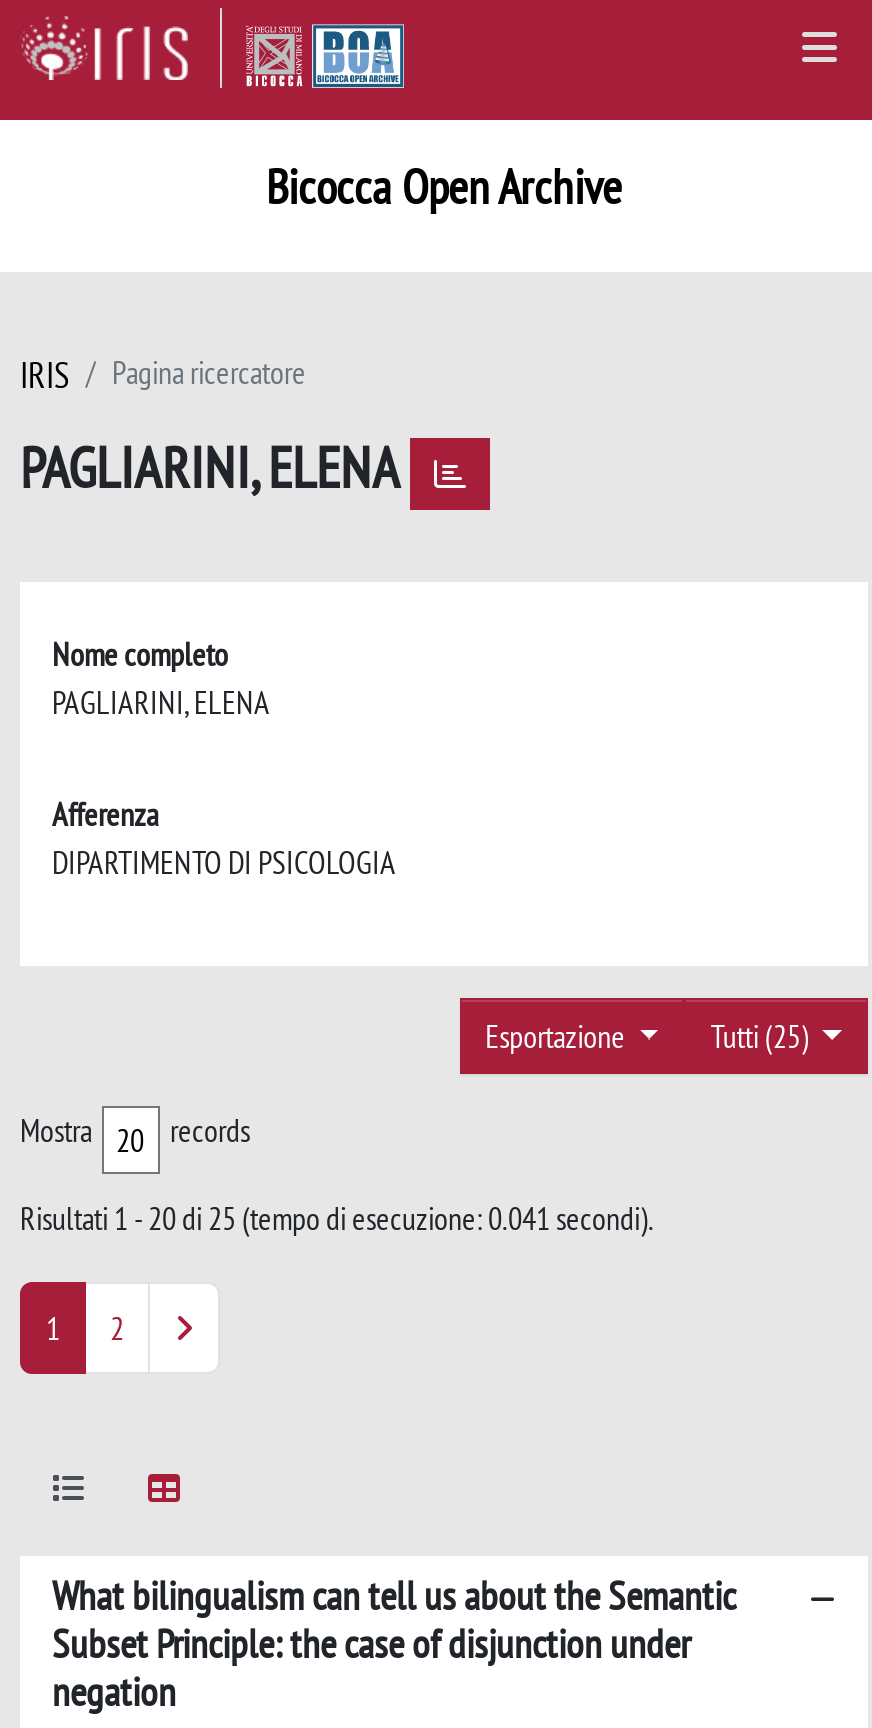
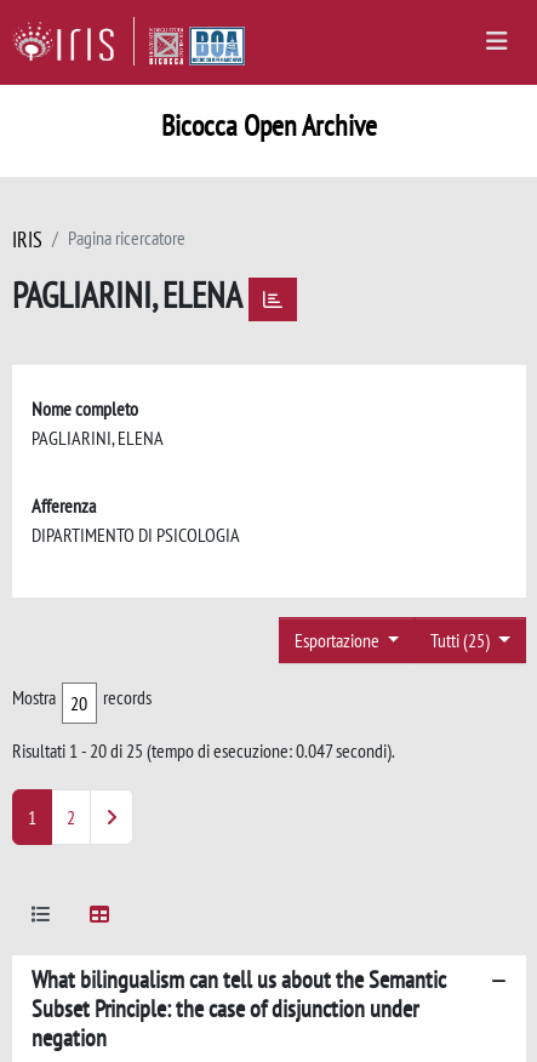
[20,1198,654,1238] Risultati 1 - 20 di 25 (tempo di esecuzione: 0.041 secondi). -> [12,738,395,762] Risultati 1 - 20 di 25 (tempo di esecuzione: 0.047 secondi).

